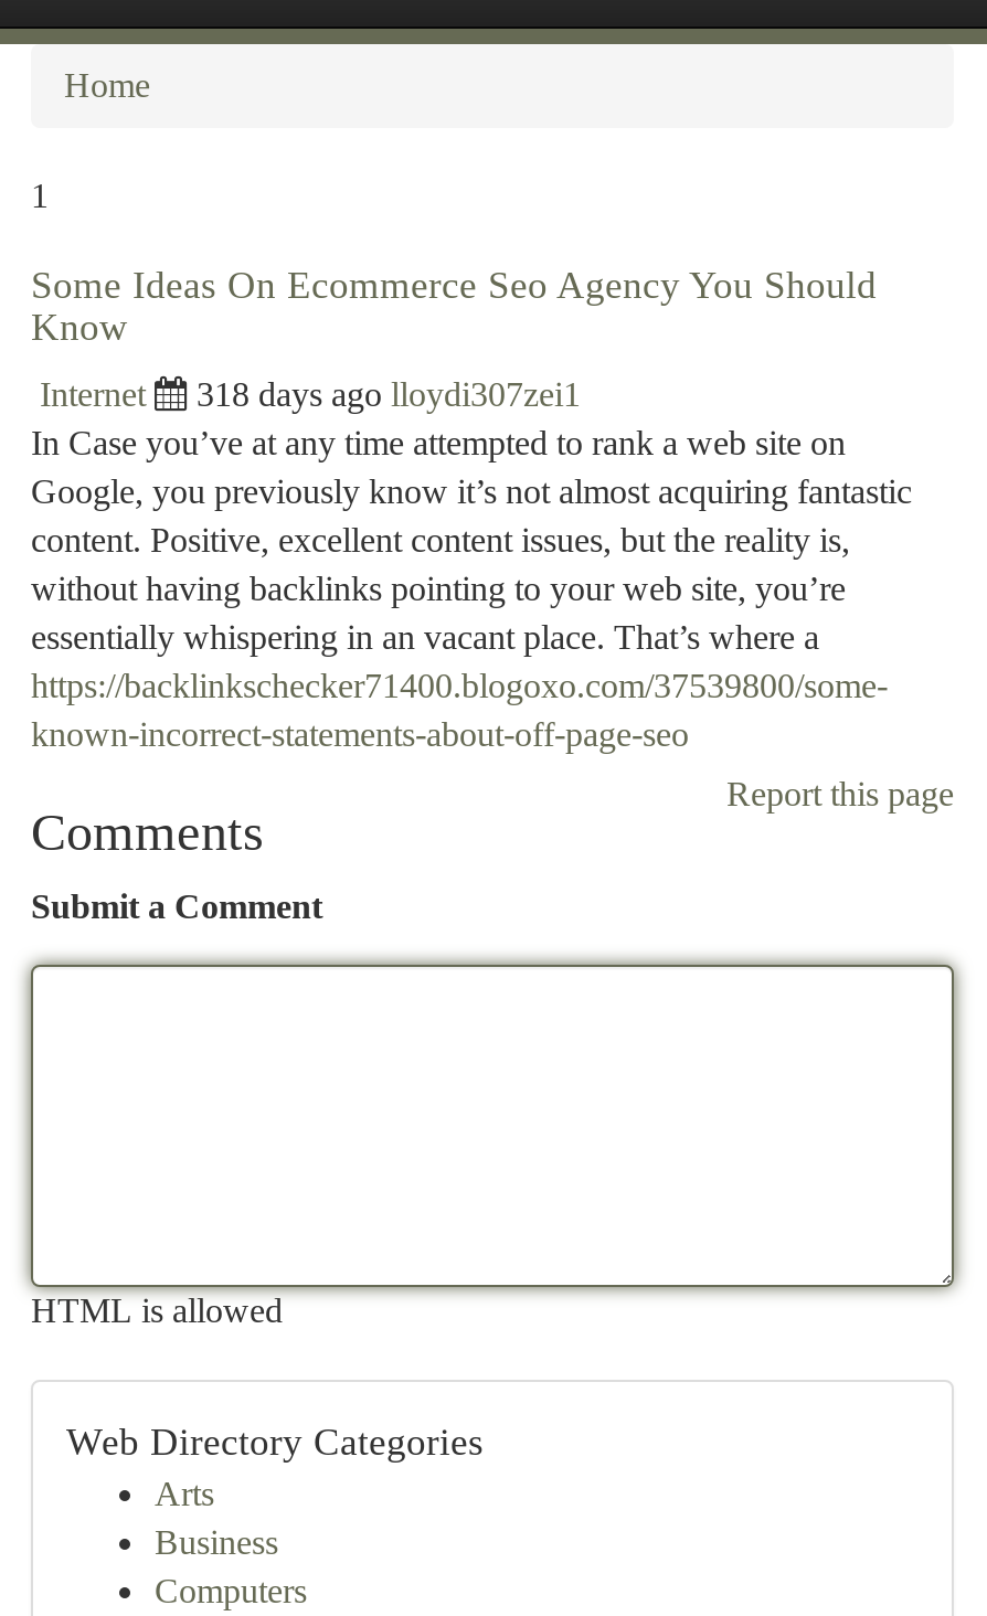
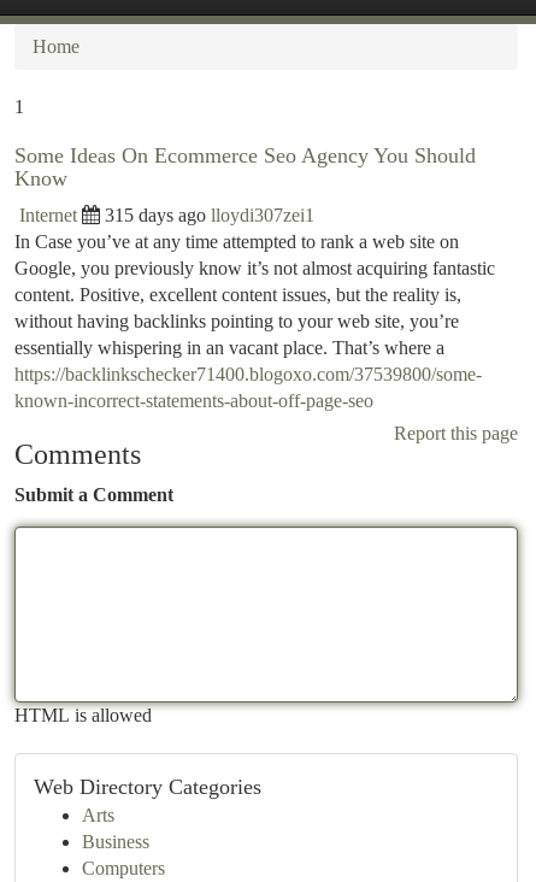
[197,375,581,413] 318 days ago lloydi307zei1 -> [105,205,314,225] 315 days ago lloydi307zei1

